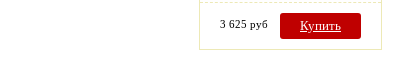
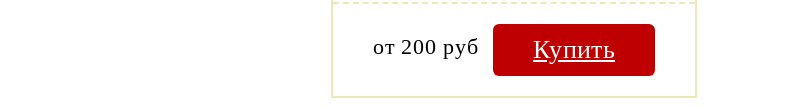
[220,18,268,30] 3 625 руб -> [373,34,479,58] от 200 руб

